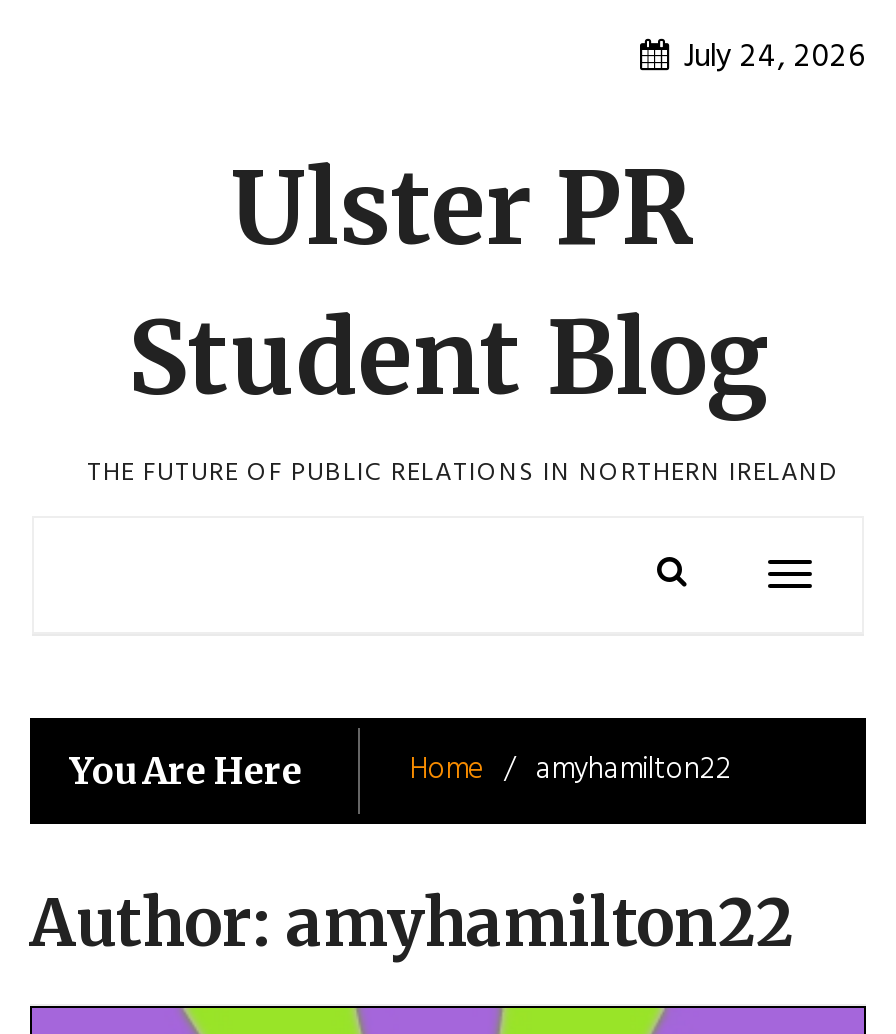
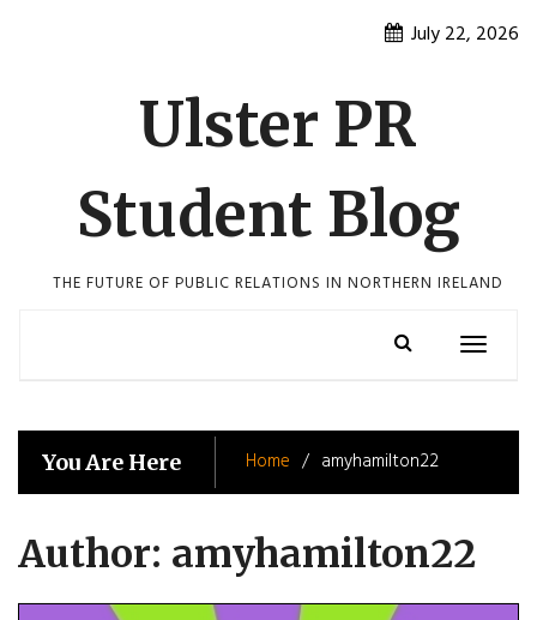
[684,32,866,84] July 24, 2026 -> [411,19,519,50] July 22, 2026

